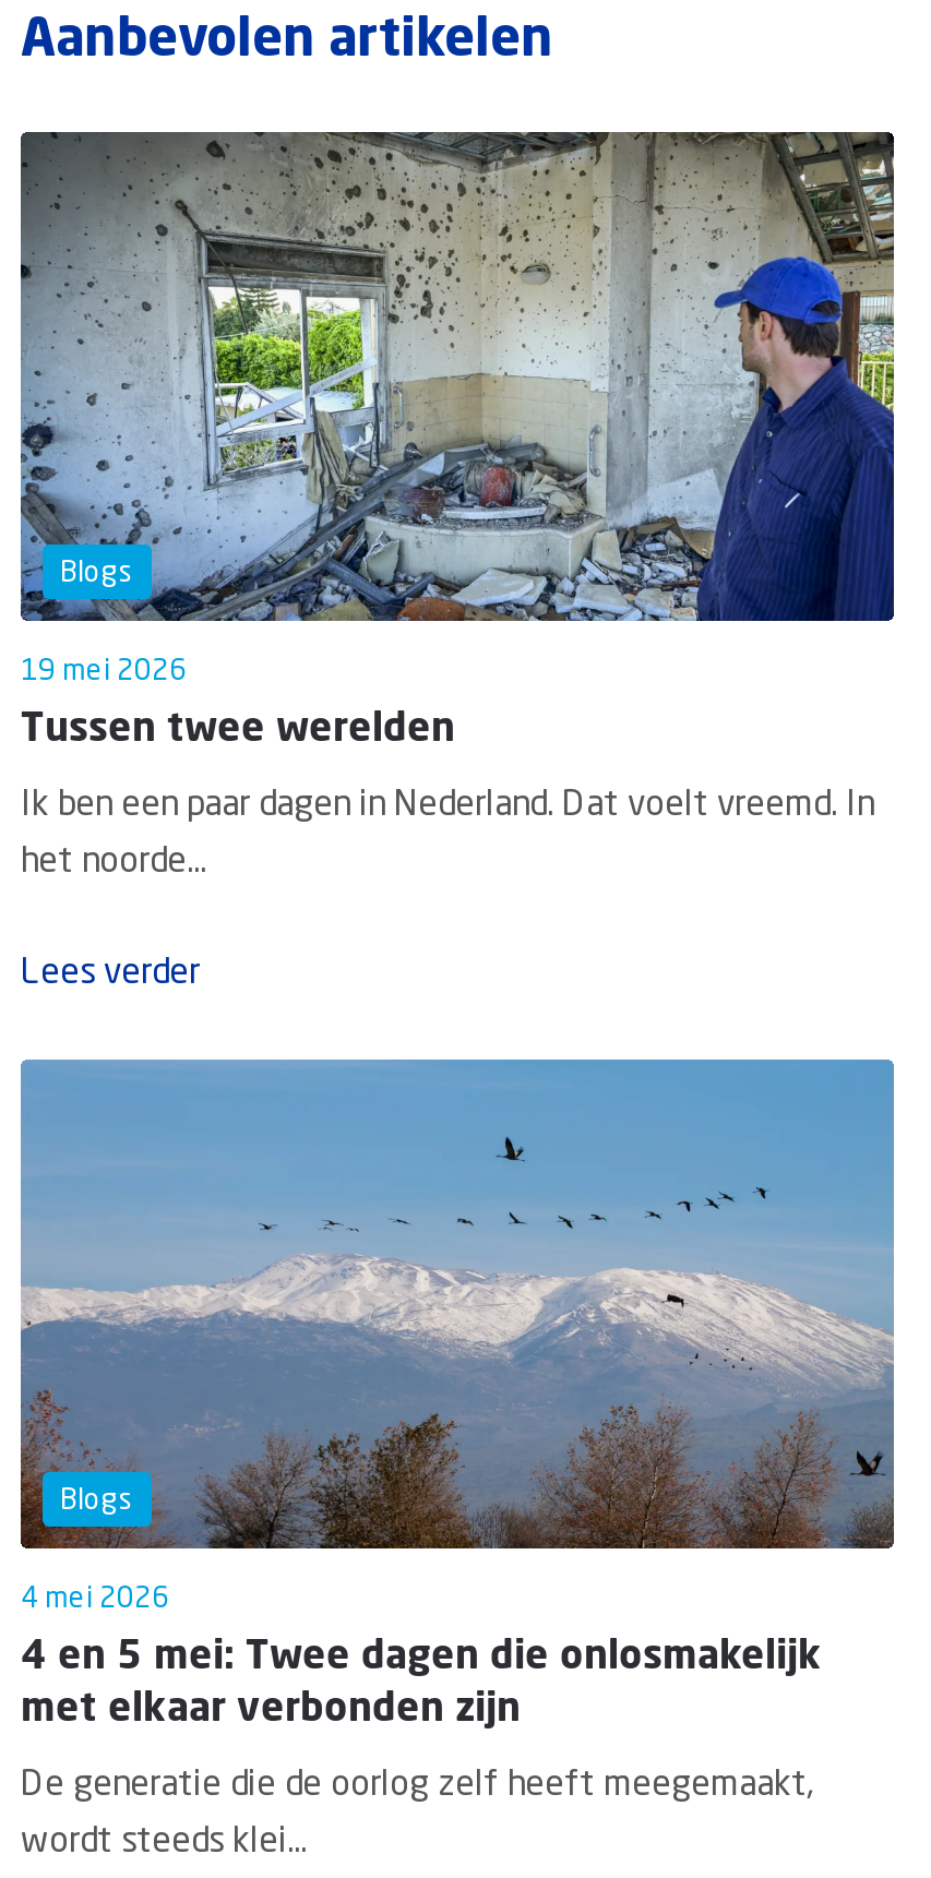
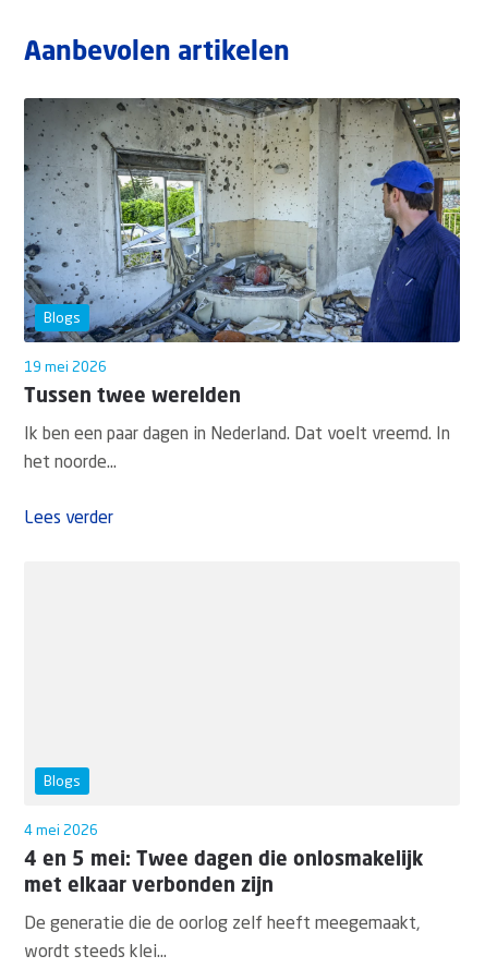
[19,1057,896,1551] [image] -> none

